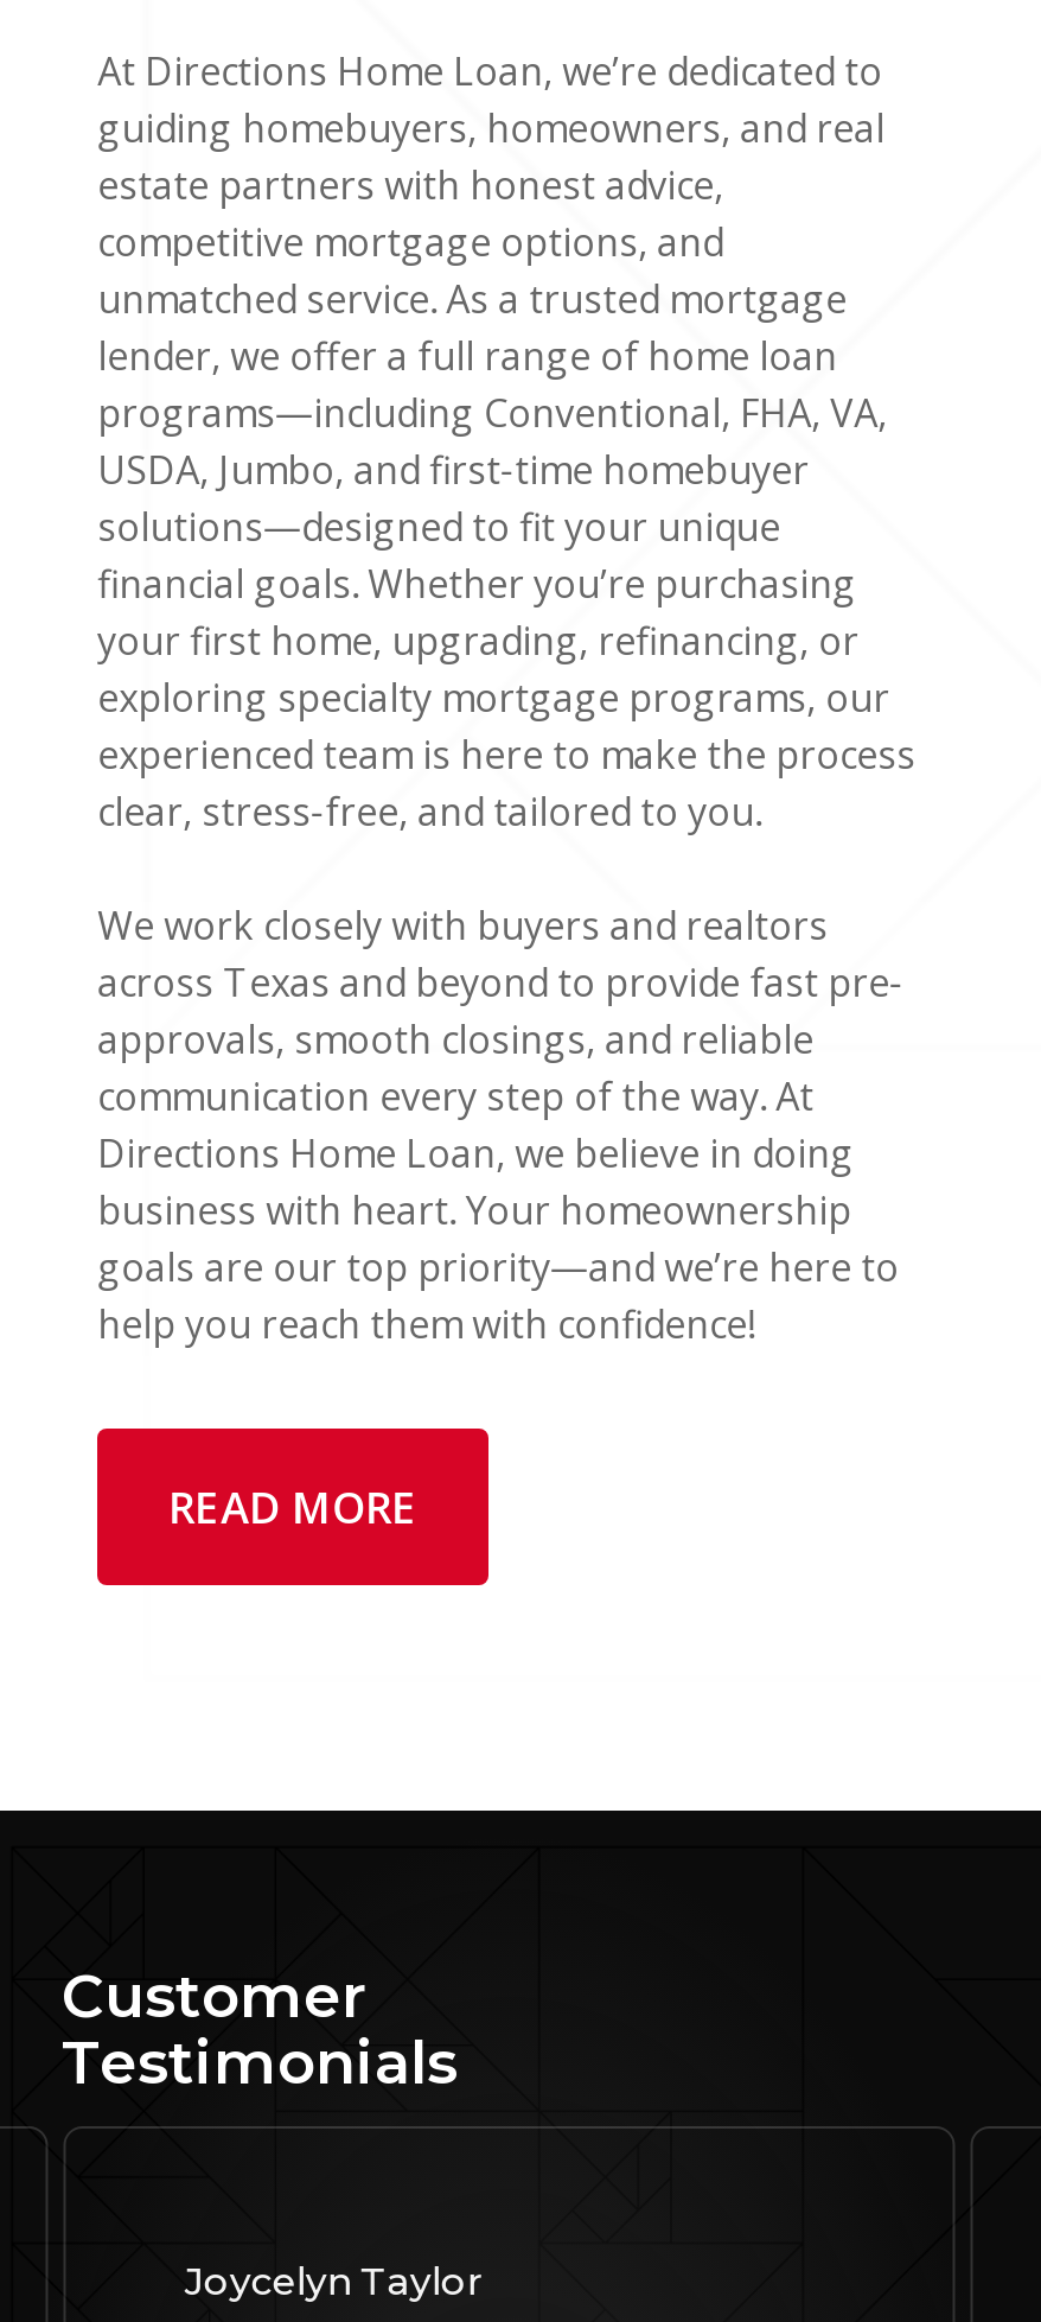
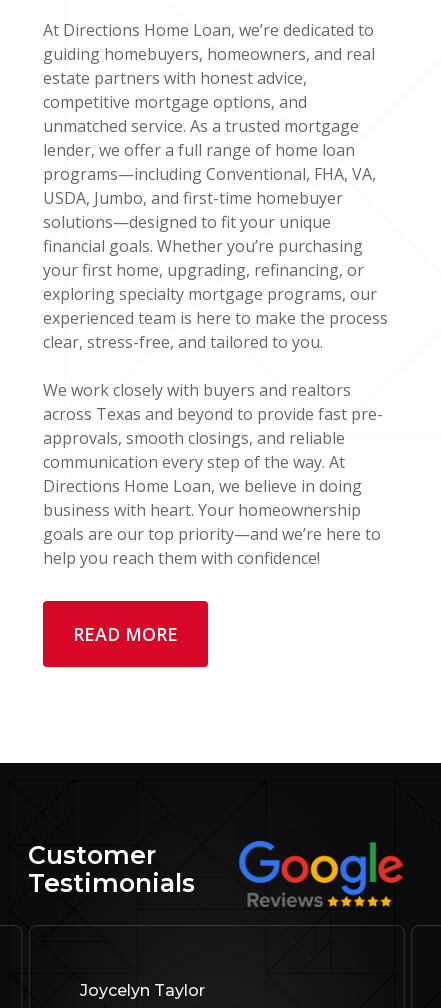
none -> [238,840,404,907] [image]

